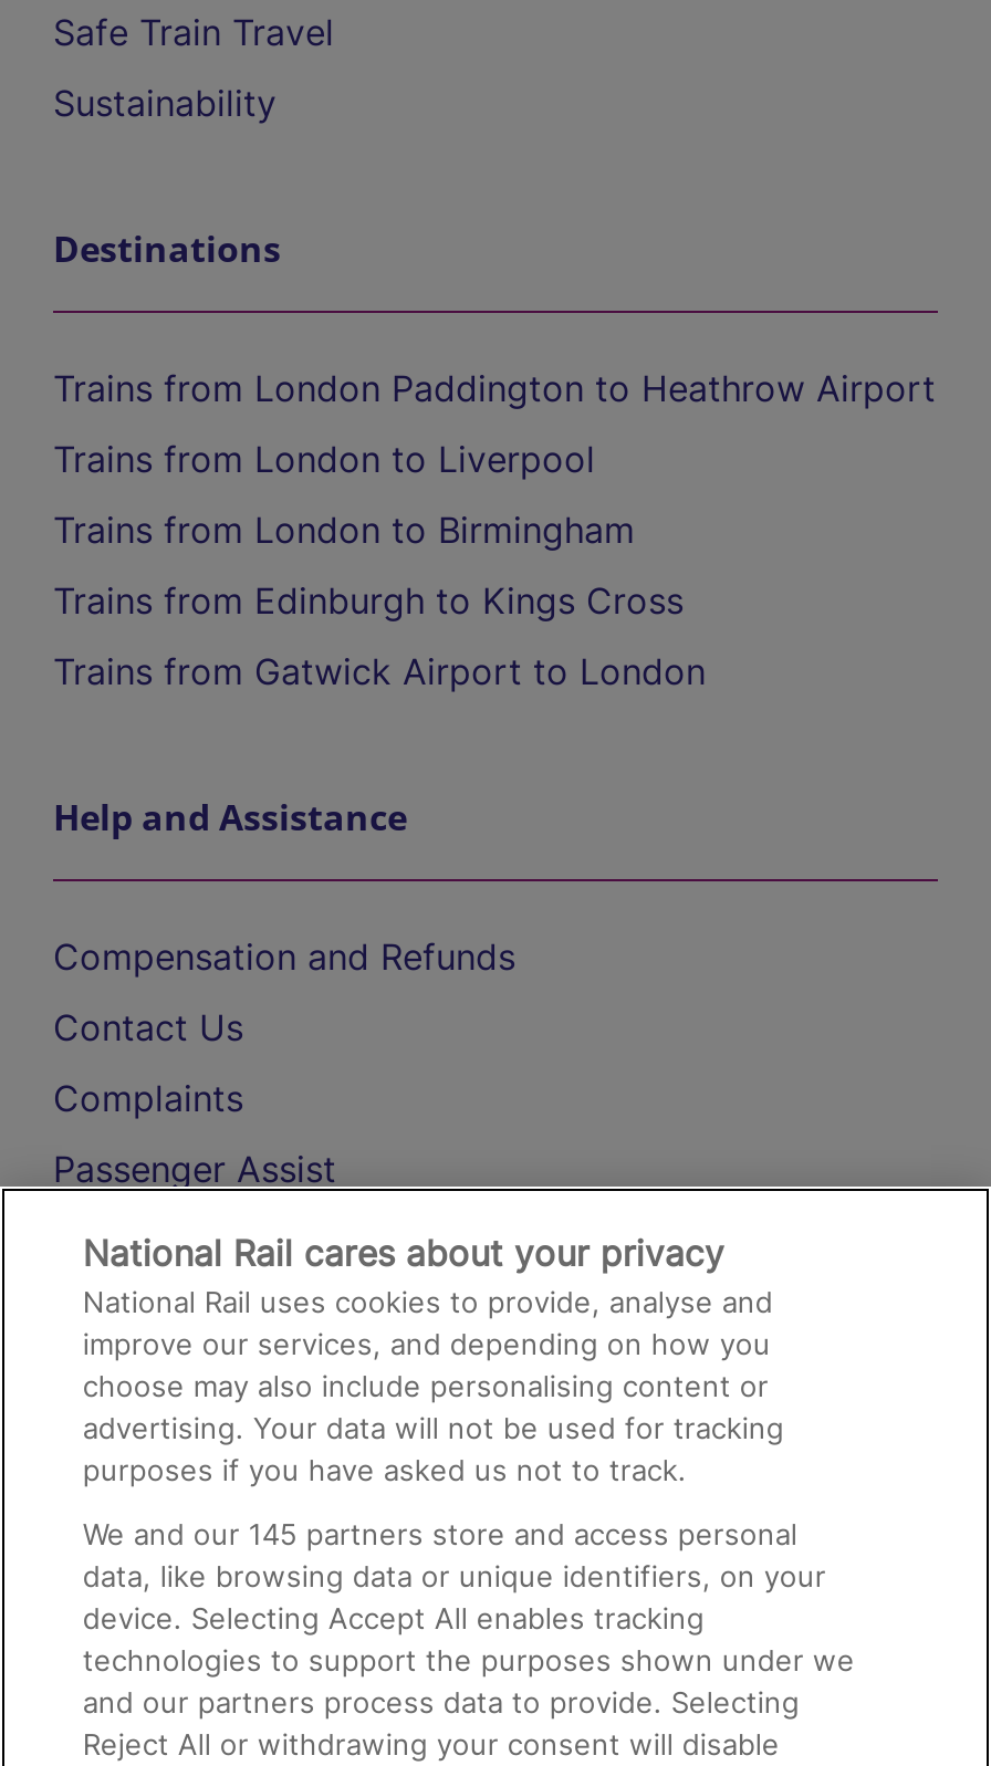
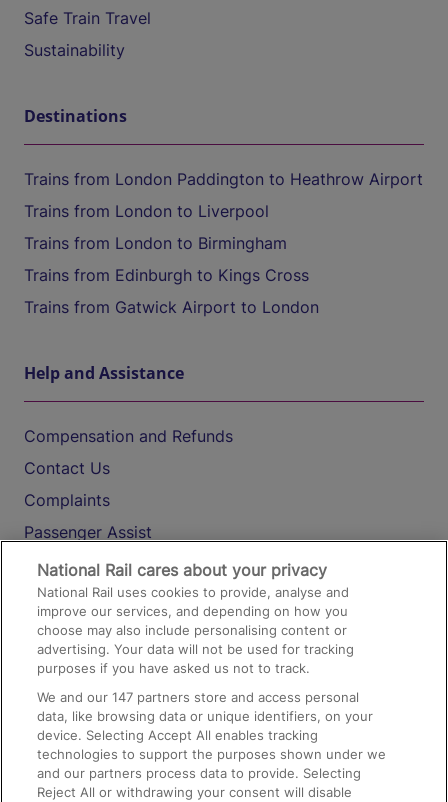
[83,1516,797,1551] We and our 145 partners store and access personal -> [37,689,359,705] We and our 147 partners store and access personal

